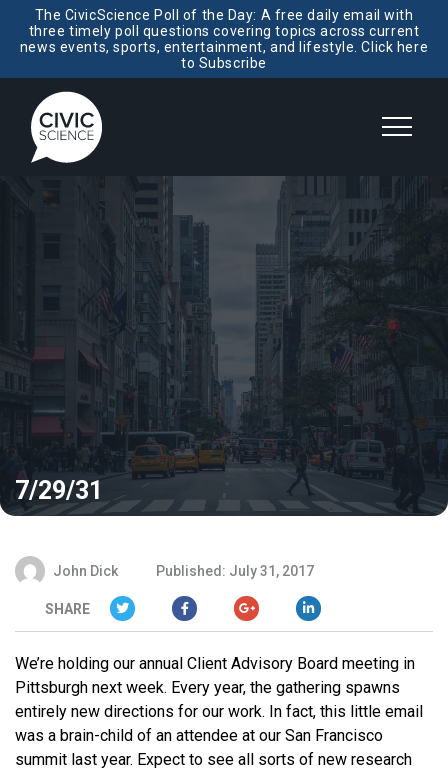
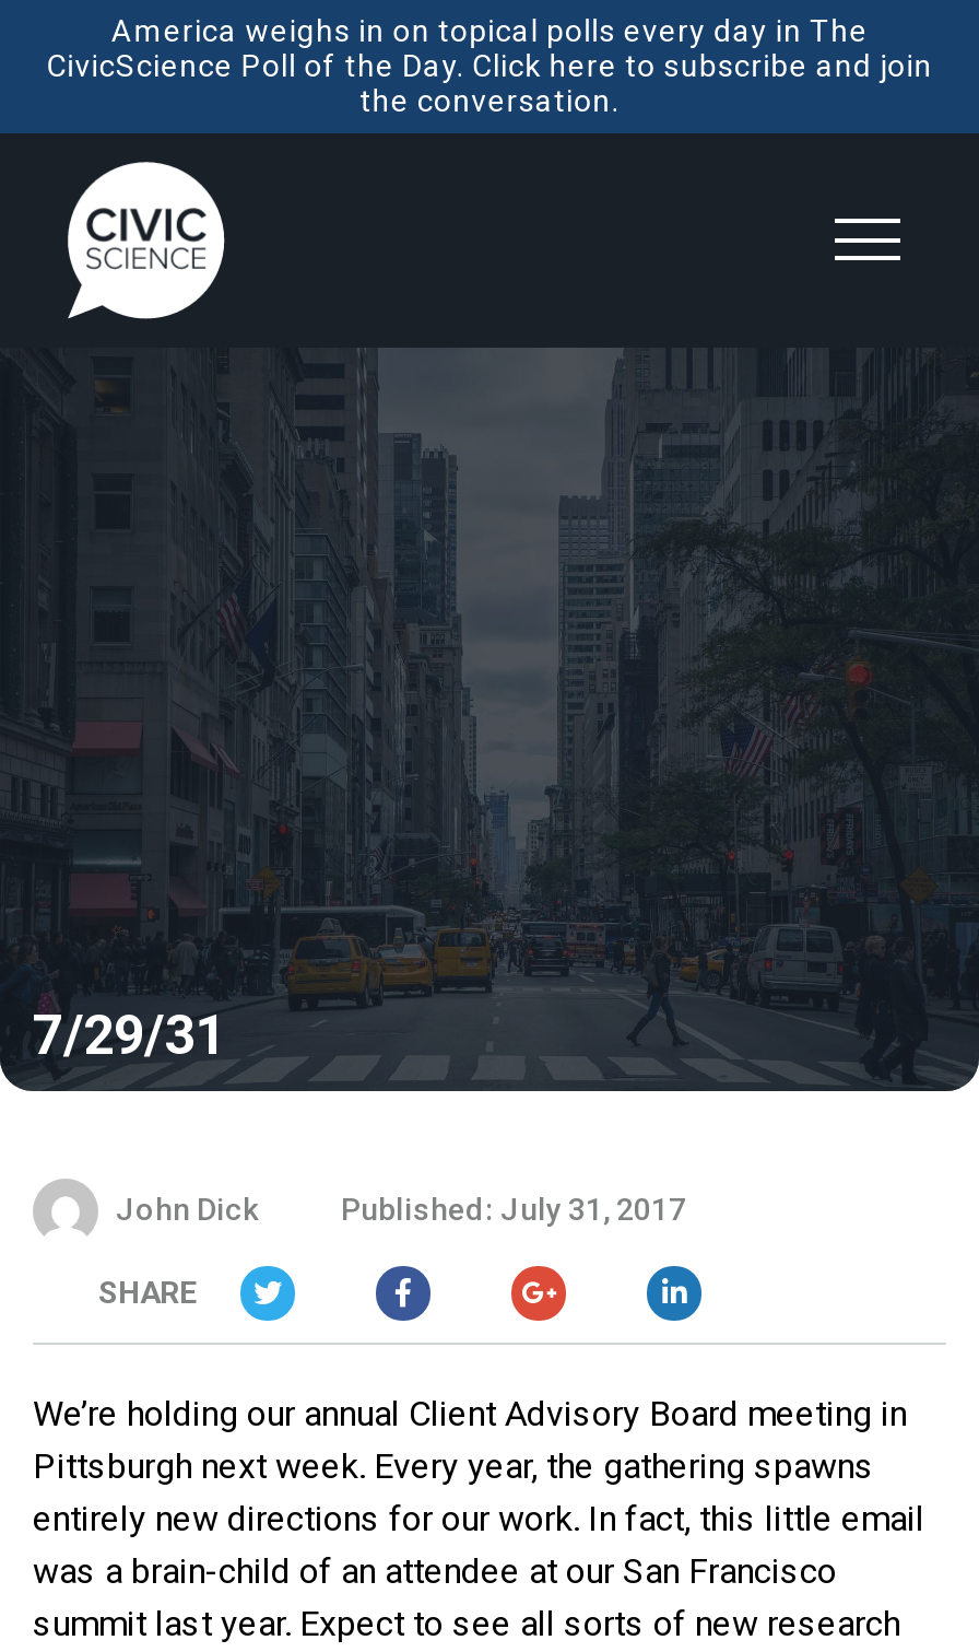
[20,7,428,71] The CivicScience Poll of the Day: A free daily email with | three timely poll questions covering topics across current | news events, sports, entertainment, and lifestyle. Click here | to Subscribe -> [46,13,933,118] America weighs in on topical polls every day in The | CivicScience Poll of the Day. Click here to subscribe and join | the conversation.

